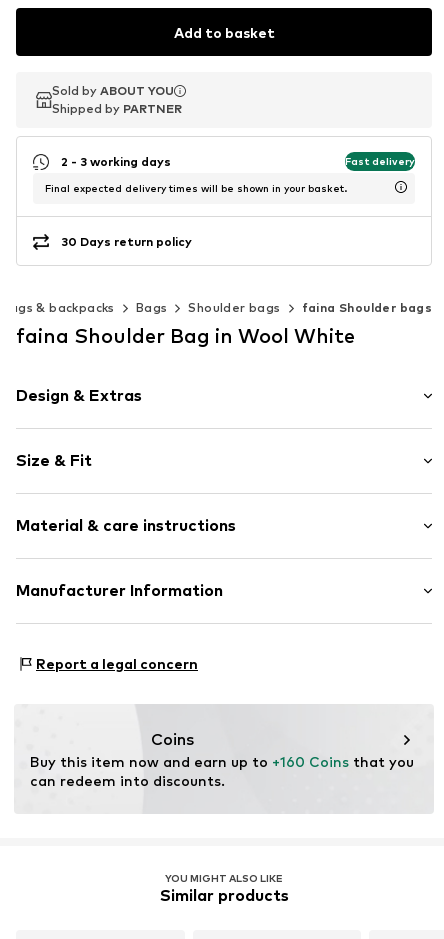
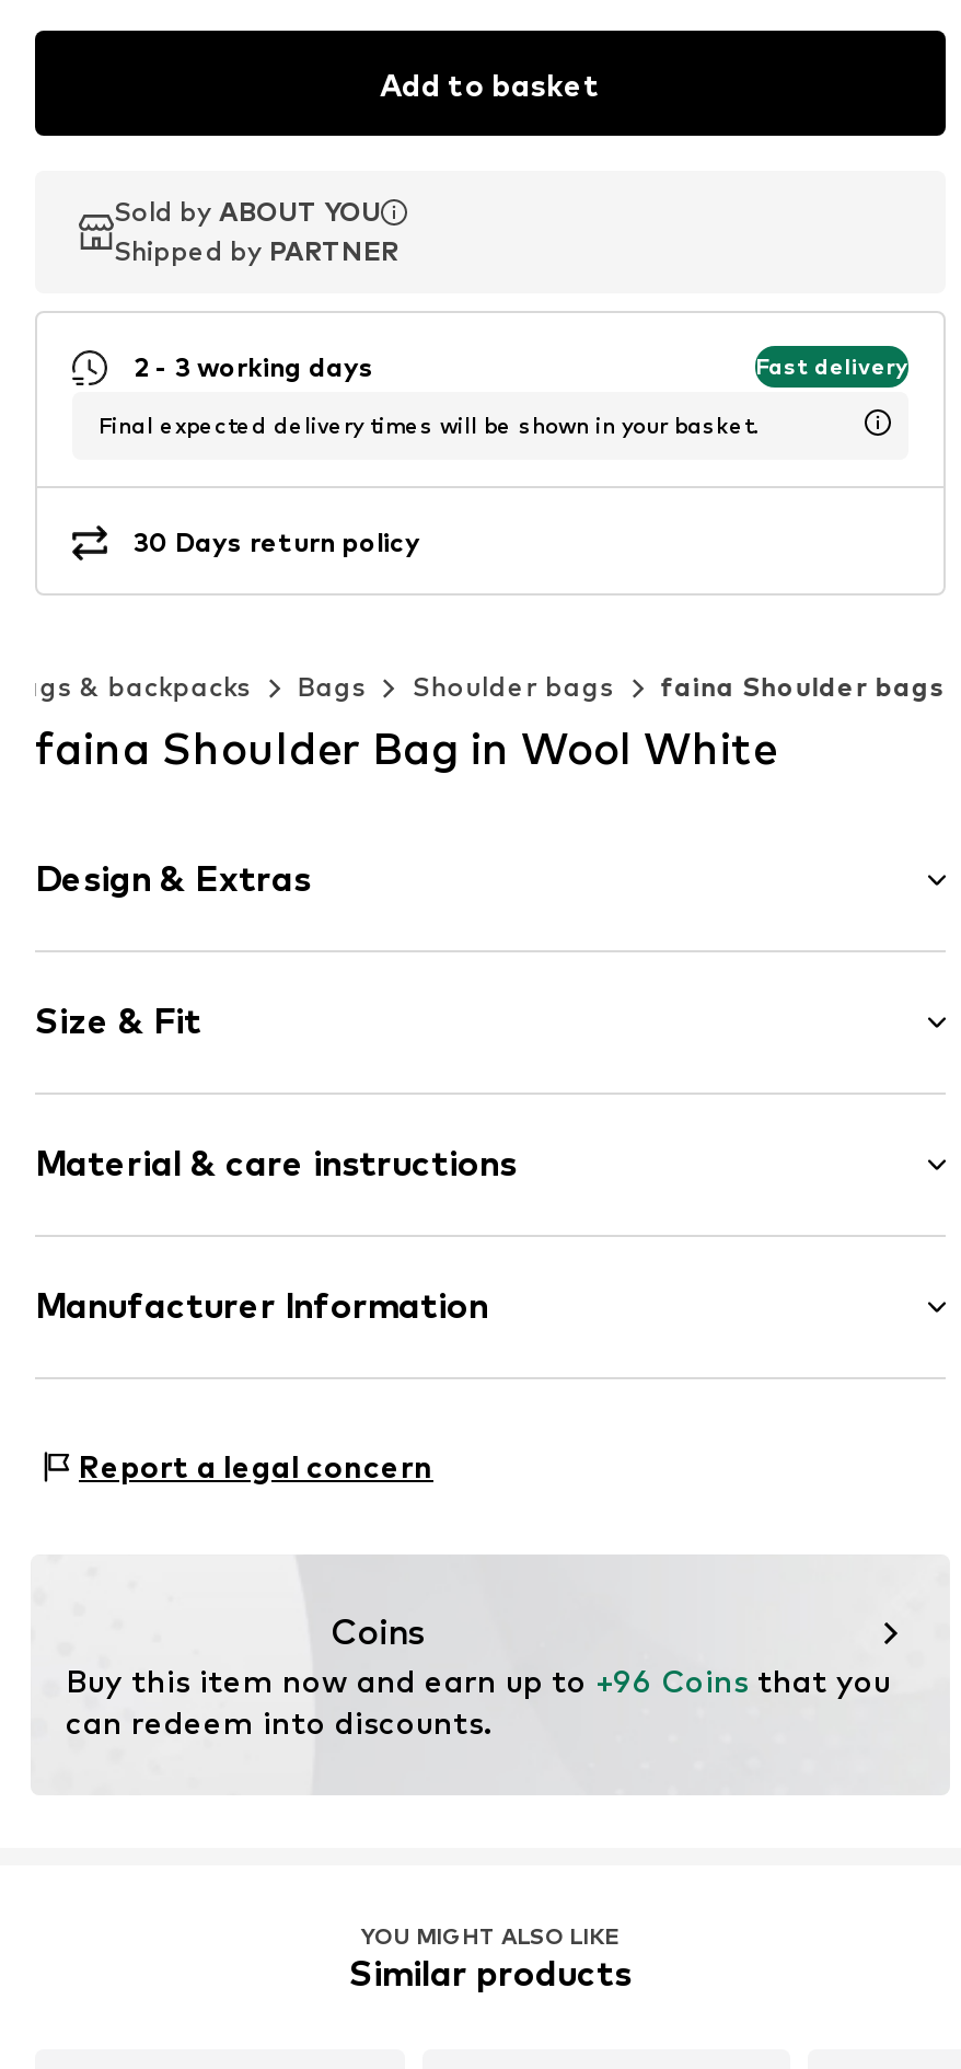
[30,753,414,770] Buy this item now and earn up to +160 Coins that you -> [66,1662,891,1700] Buy this item now and earn up to +96 Coins that you

